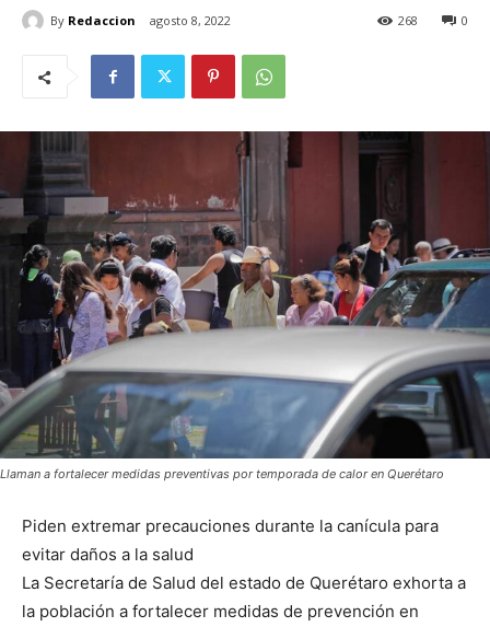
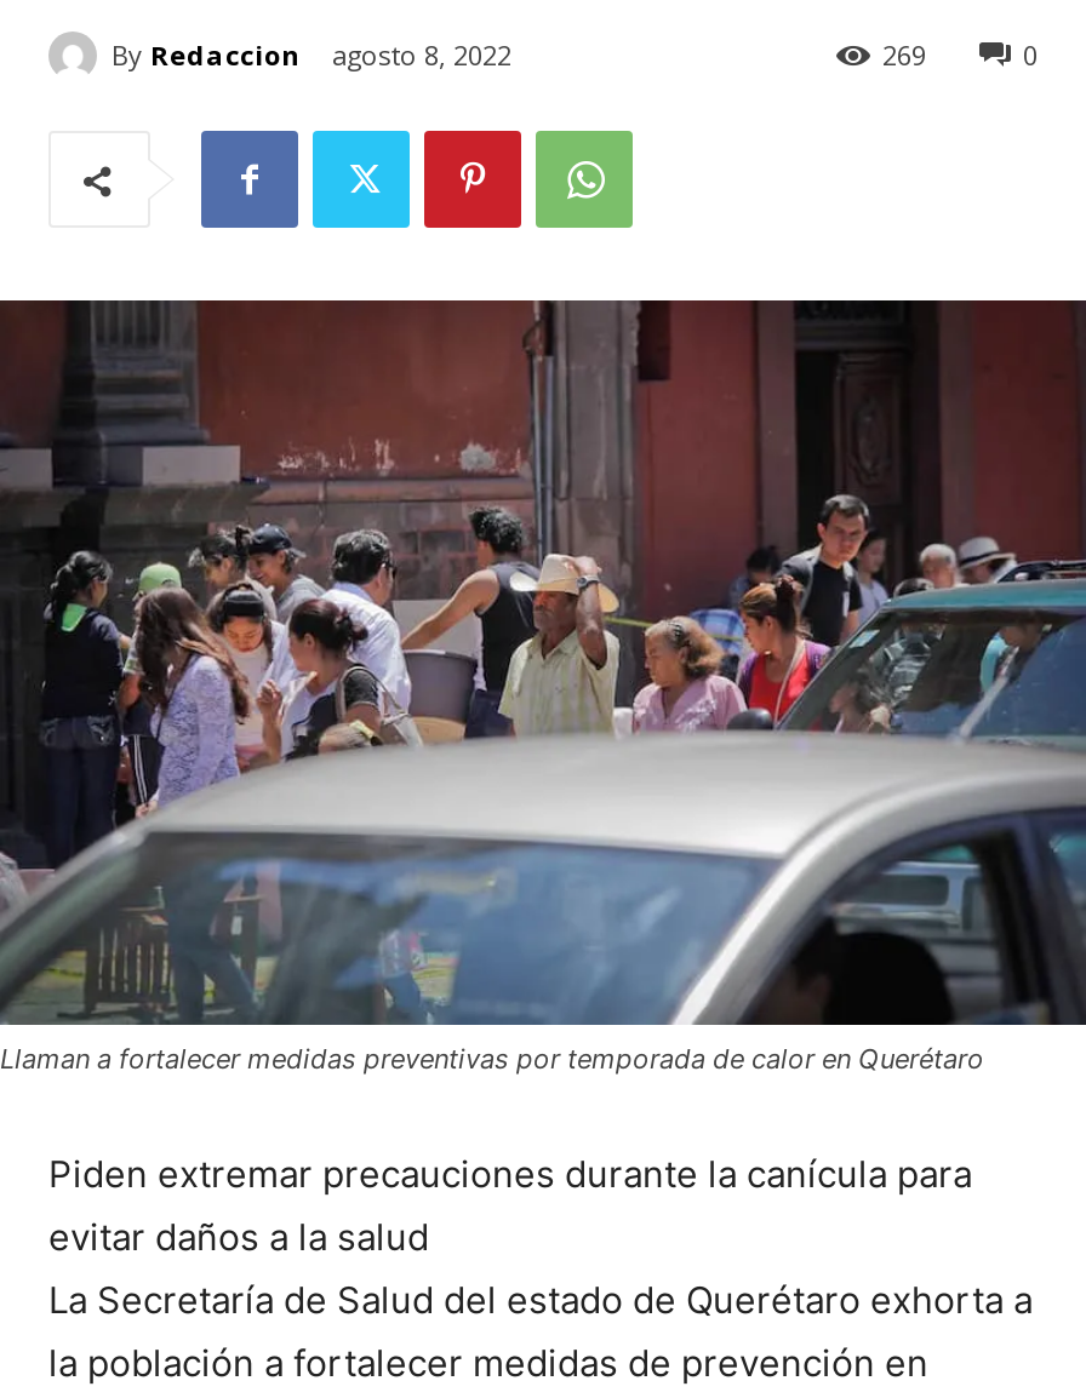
[398,12,418,29] 268 -> [882,37,926,73] 269

